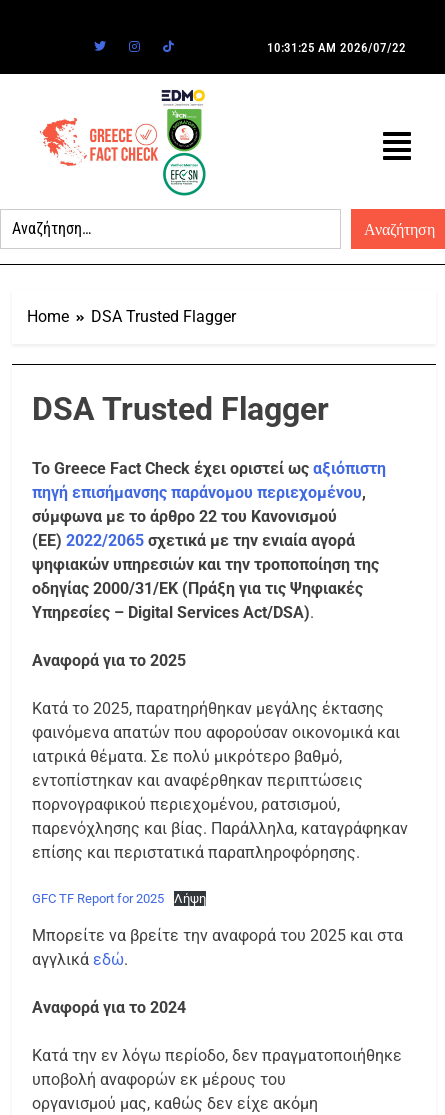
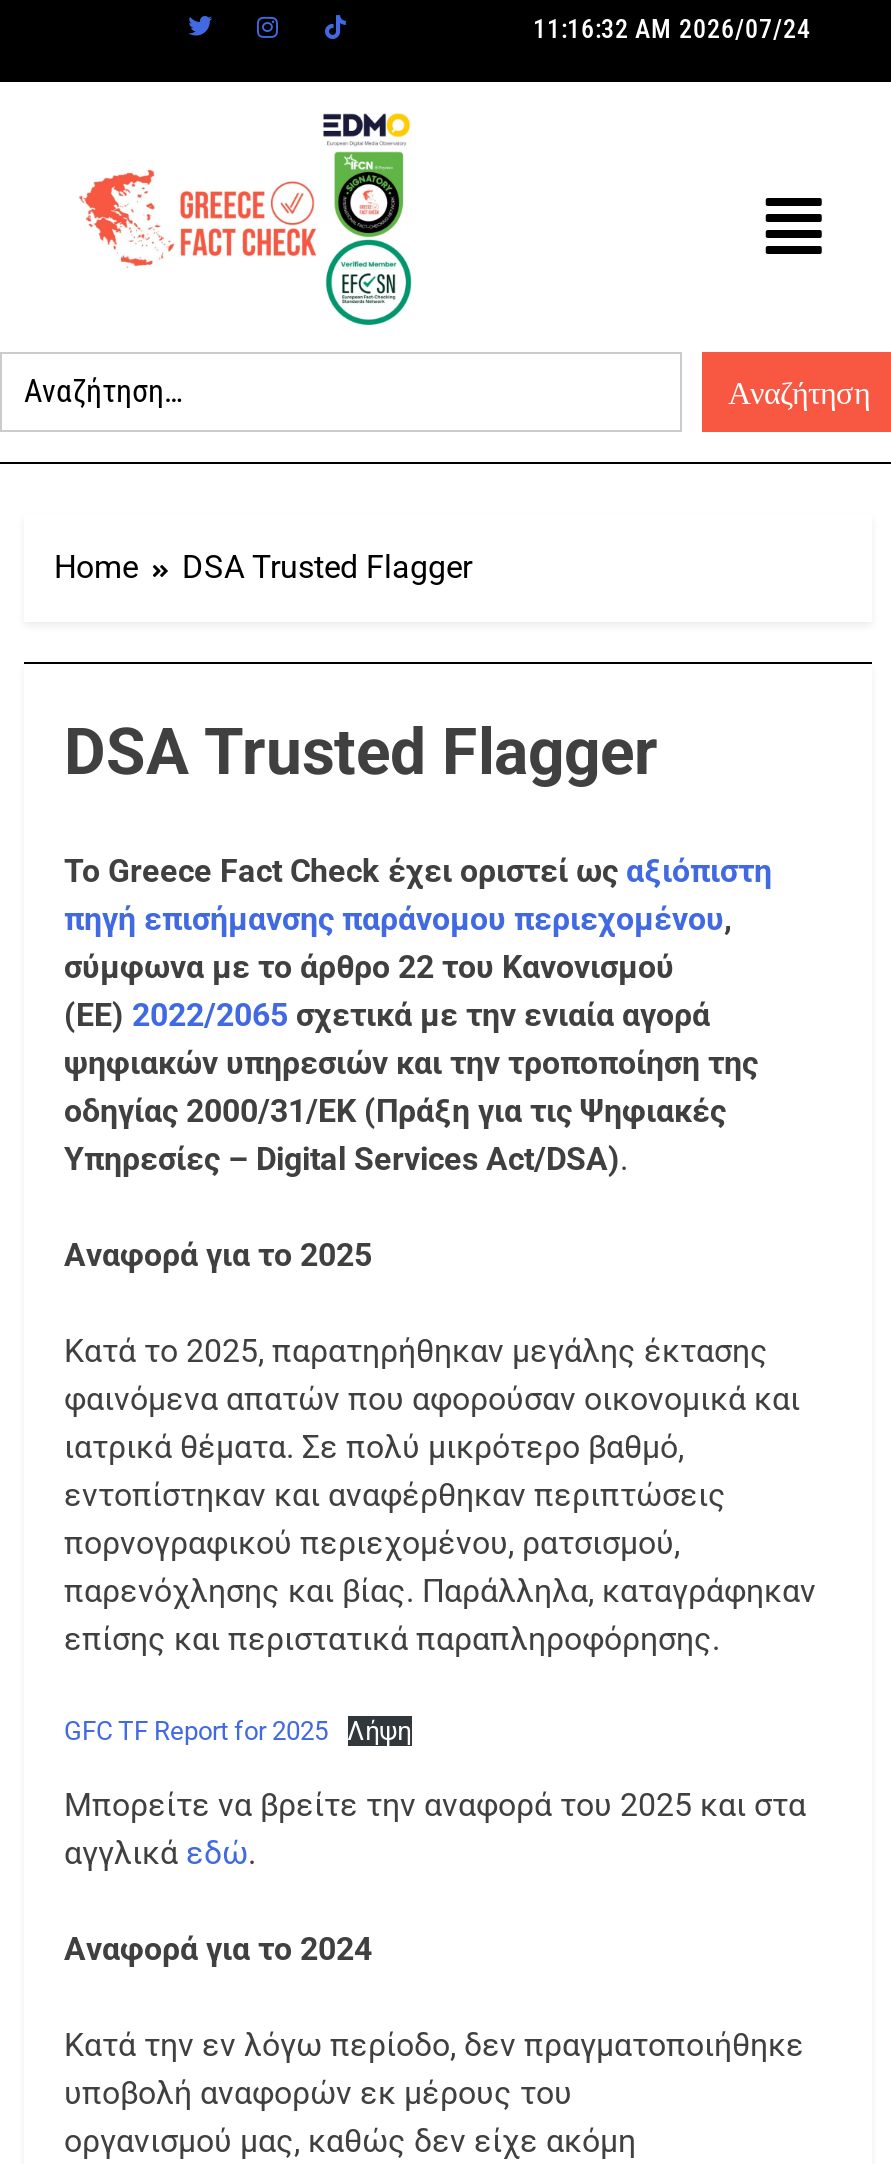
[266,40,405,55] 10:31:25 AM 2026/07/22 -> [533,14,811,44] 11:16:32 AM 2026/07/24

